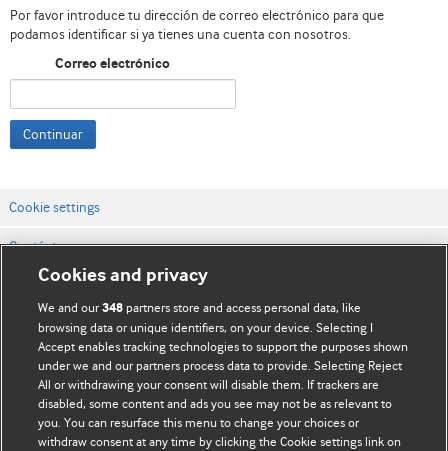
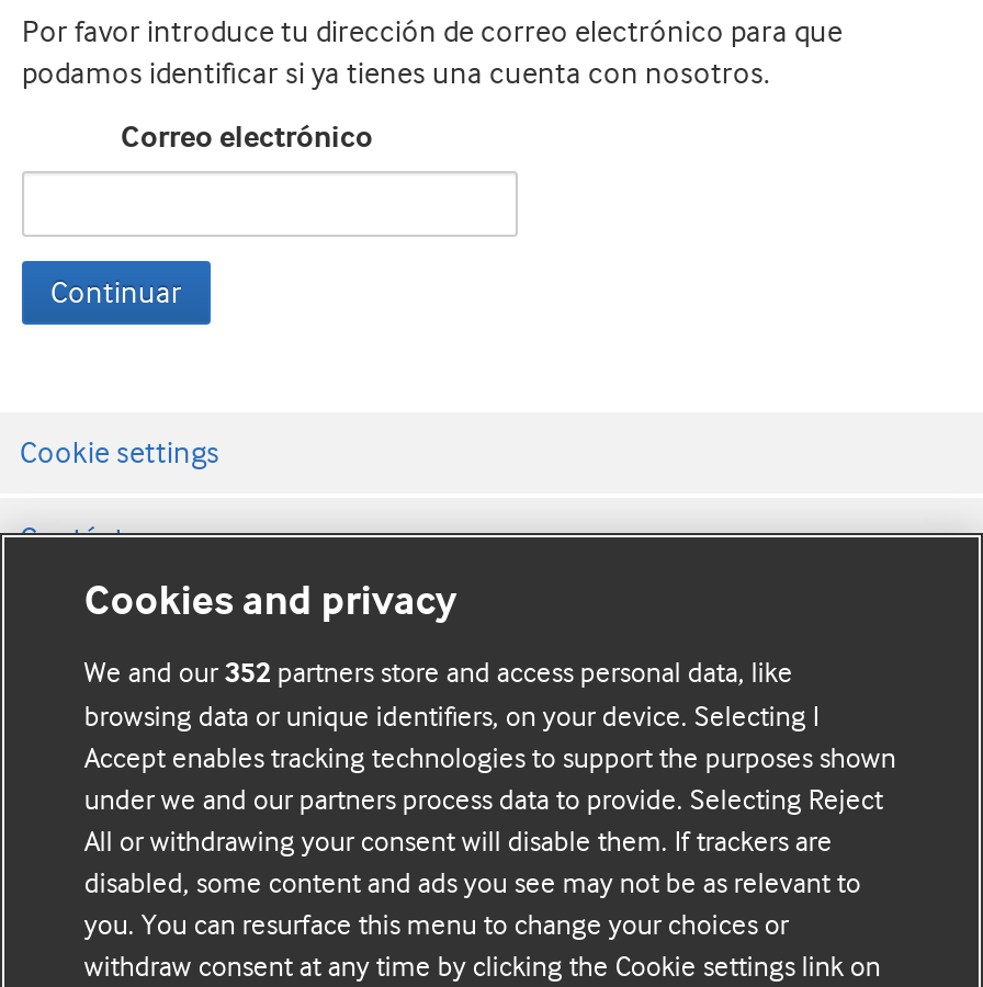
[38,300,361,316] We and our 348 partners store and access personal data, like -> [84,656,793,691] We and our 352 partners store and access personal data, like

